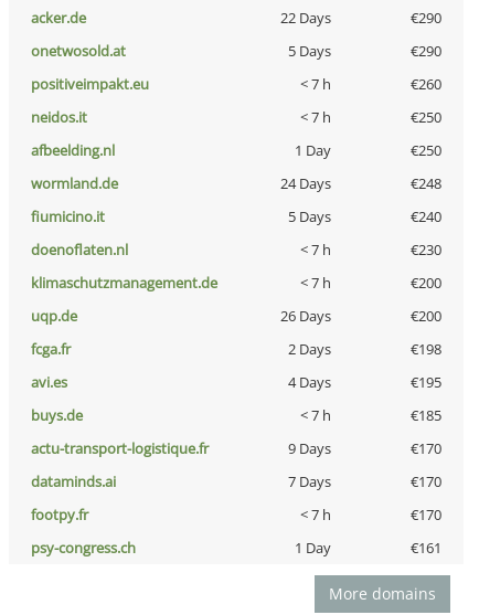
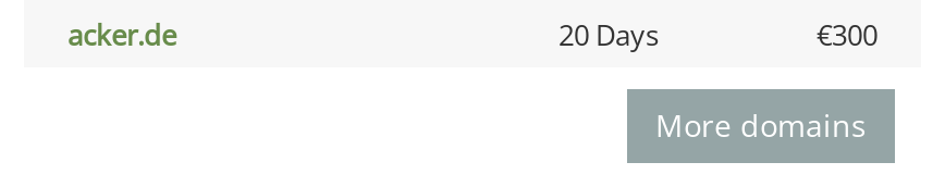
[31,8,441,558] 22 Days | €290 | onetwosold.at | 5 Days | €290 | positiveimpakt.eu | < 7 h | €260 | neidos.it | < 7 h | €250 | afbeelding.nl | 1 Day | €250 | wormland.de | 24 Days | €248 | fiumicino.it | 5 Days | €240 | doenoflaten.nl | < 7 h | €230 | klimaschutzmanagement.de | < 7 h | €200 | uqp.de | 26 Days | €200 | fcga.fr | 2 Days | €198 | avi.es | 4 Days | €195 | buys.de | < 7 h | €185 | actu-transport-logistique.fr | 9 Days | €170 | dataminds.ai | 7 Days | €170 | footpy.fr | < 7 h | €170 | psy-congress.ch | 1 Day | €161 -> [559,15,877,54] 20 Days | €300

